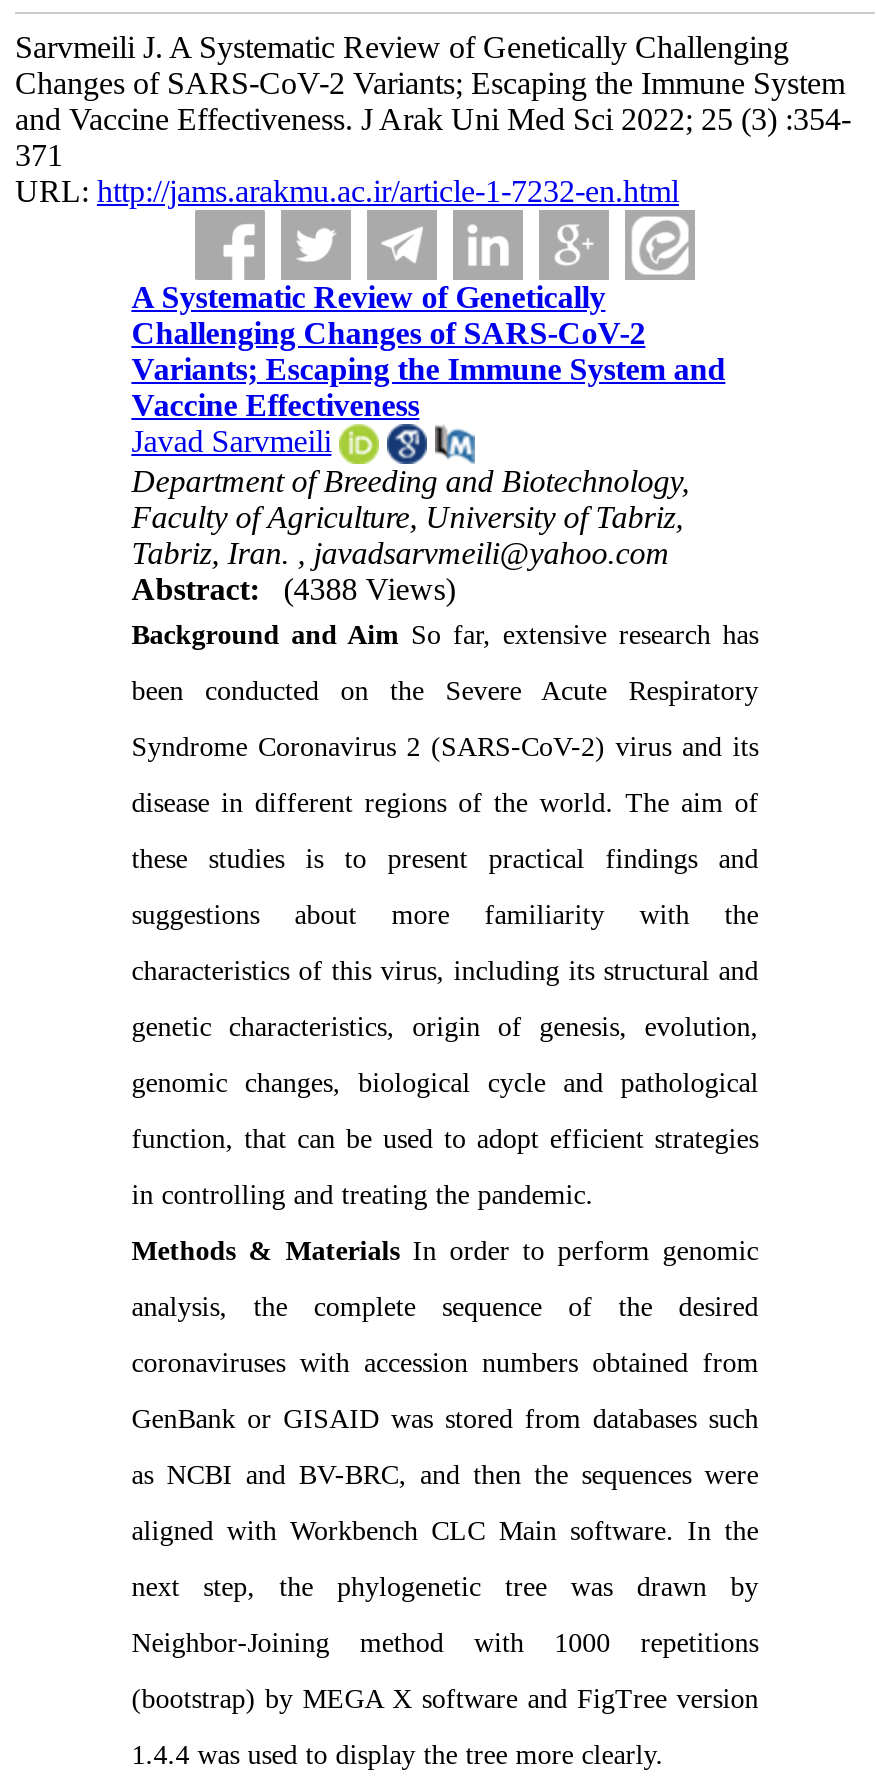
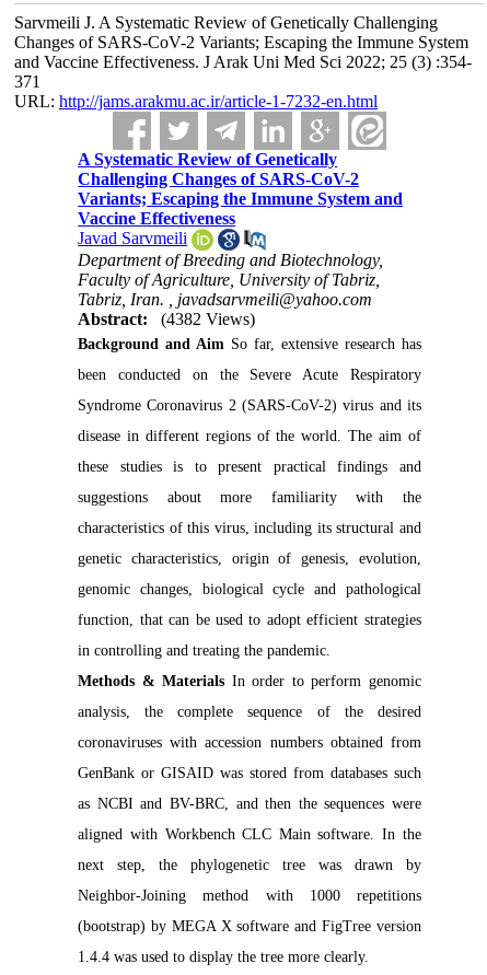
[131,573,455,607] Abstract: (4388 Views) -> [78,310,255,329] Abstract: (4382 Views)

